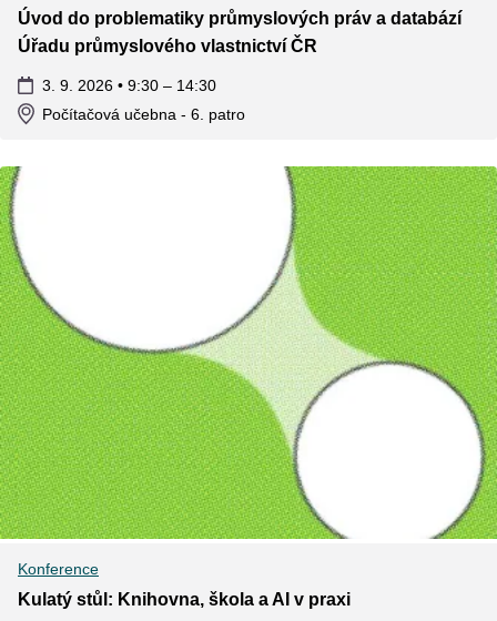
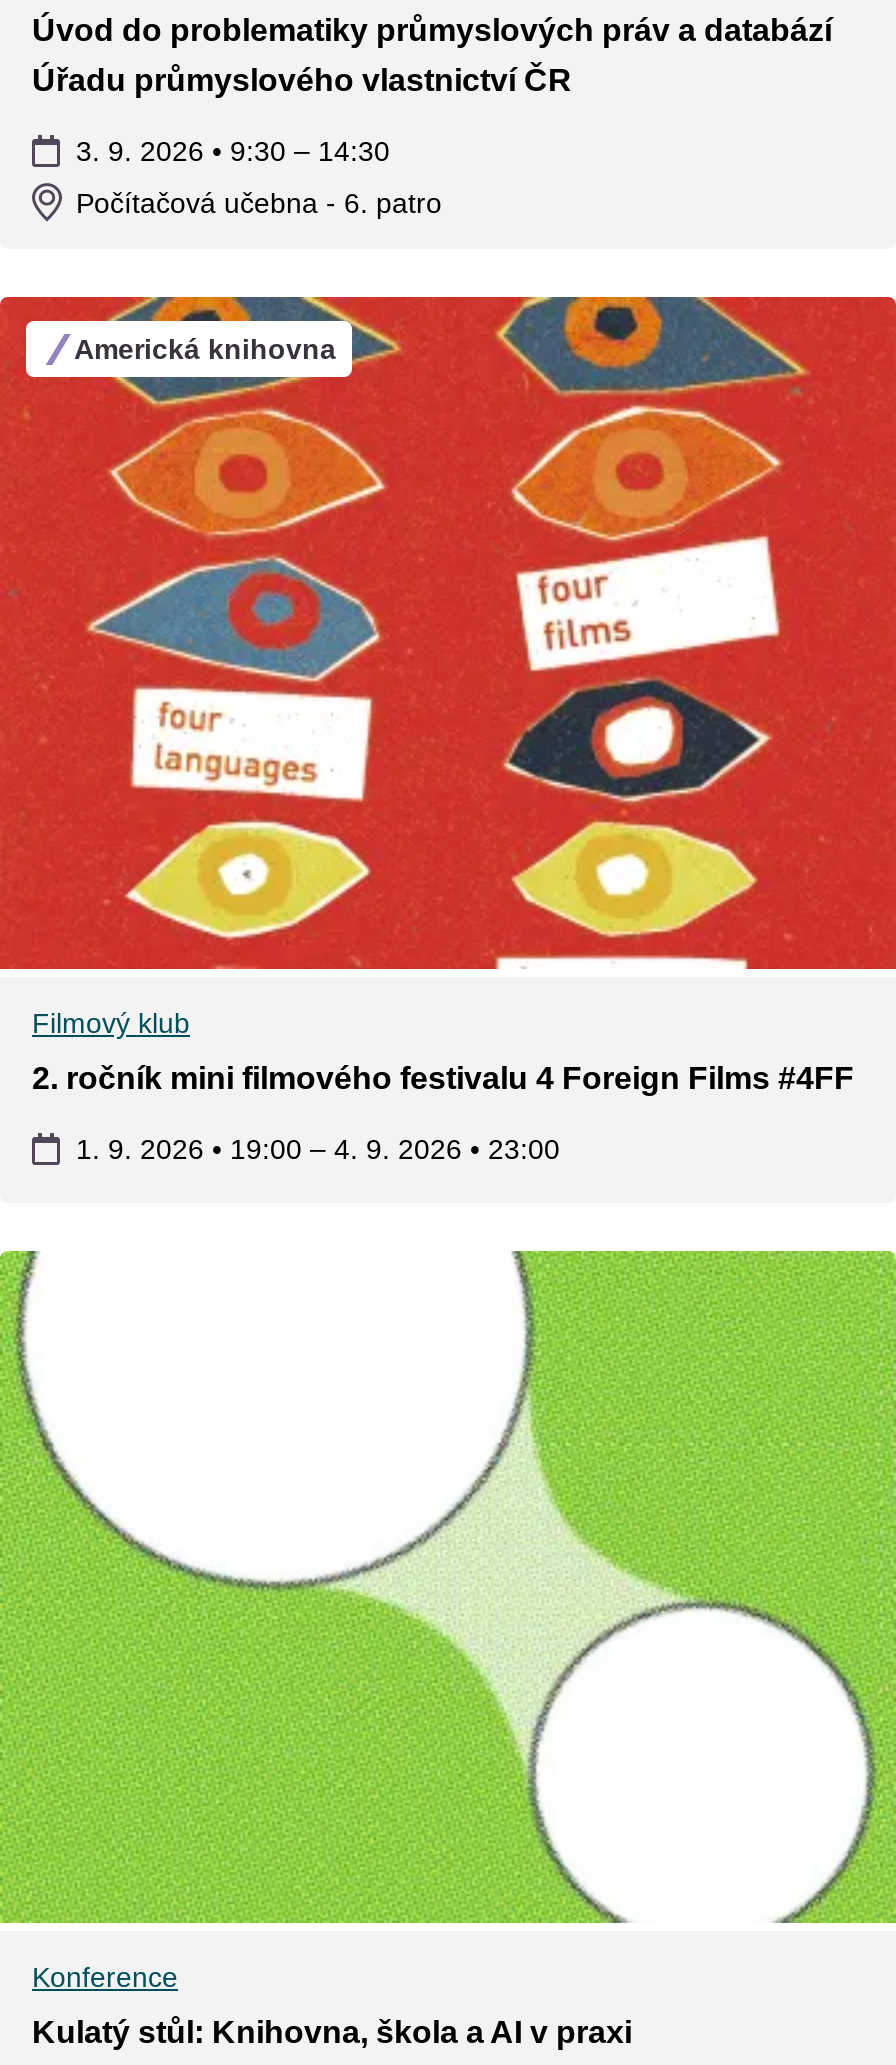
none -> [6,295,890,971] [image] | Americká knihovna
none -> [32,1008,854,1166] Filmový klub | 2. ročník mini filmového festivalu 4 Foreign Films #4FF | 1. 9. 2026 • 19:00 – 4. 9. 2026 • 23:00

